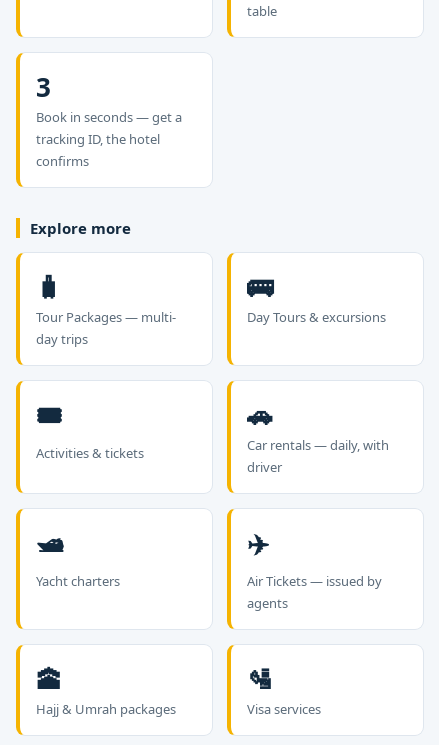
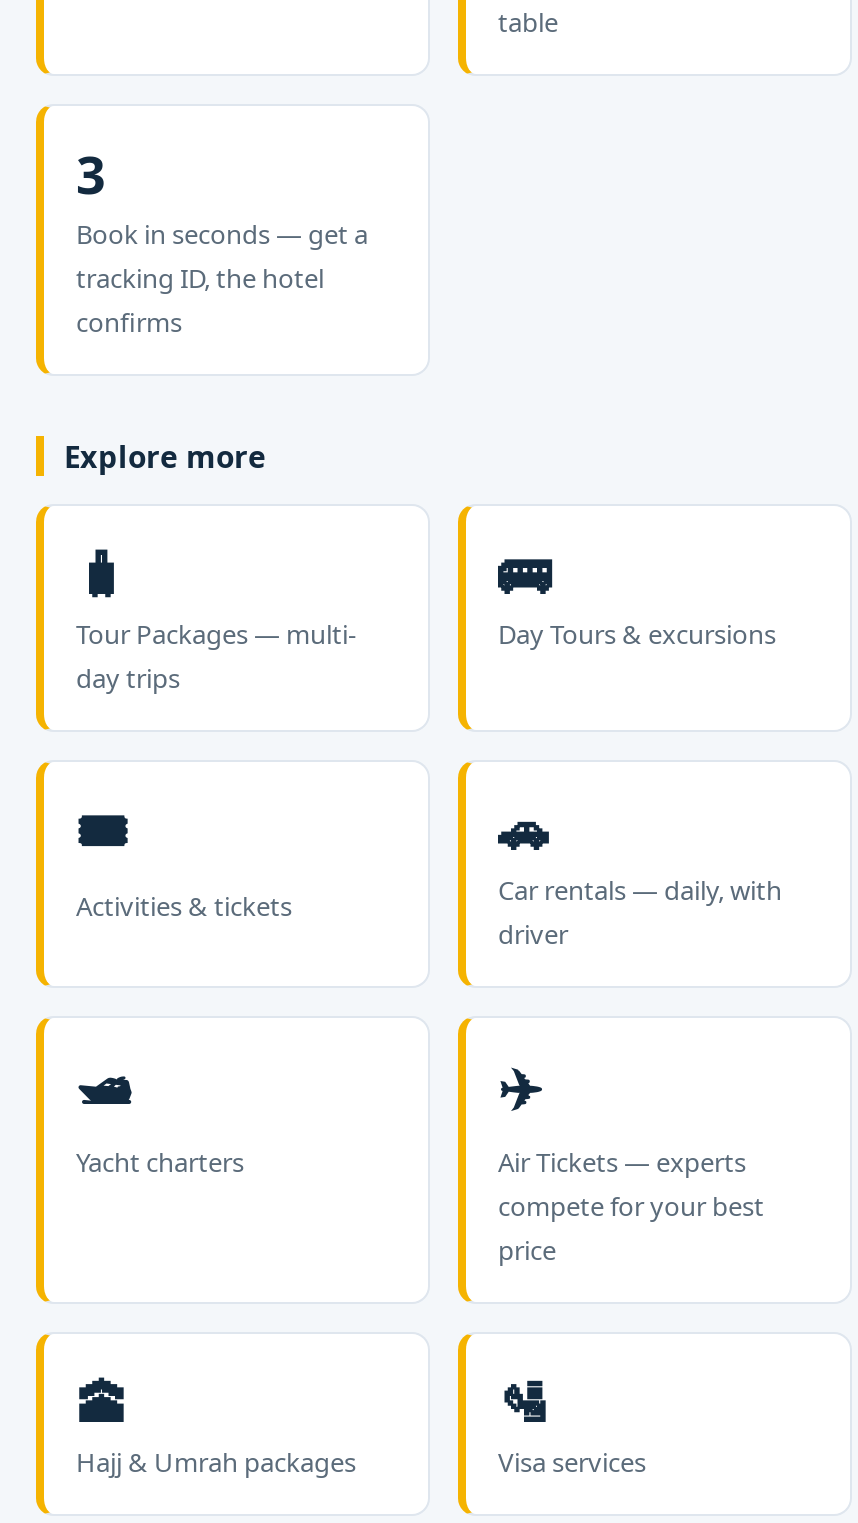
[247,572,382,612] Air Tickets — issued by | agents -> [498,1145,764,1269] Air Tickets — experts | compete for your best | price

